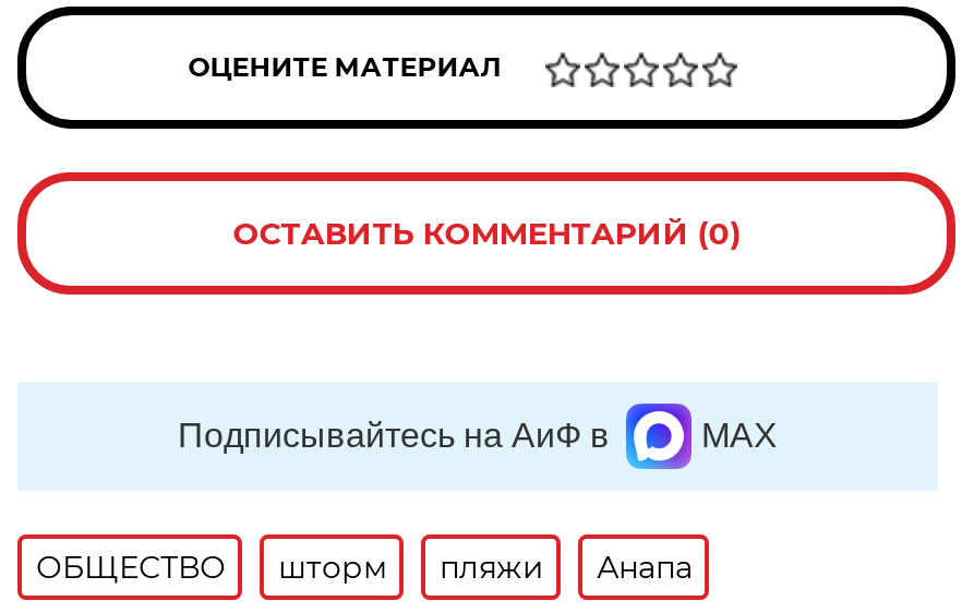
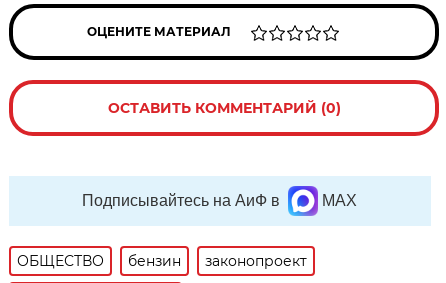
[278,548,692,587] шторм | пляжи | Анапа -> [128,252,307,270] бензин | законопроект

